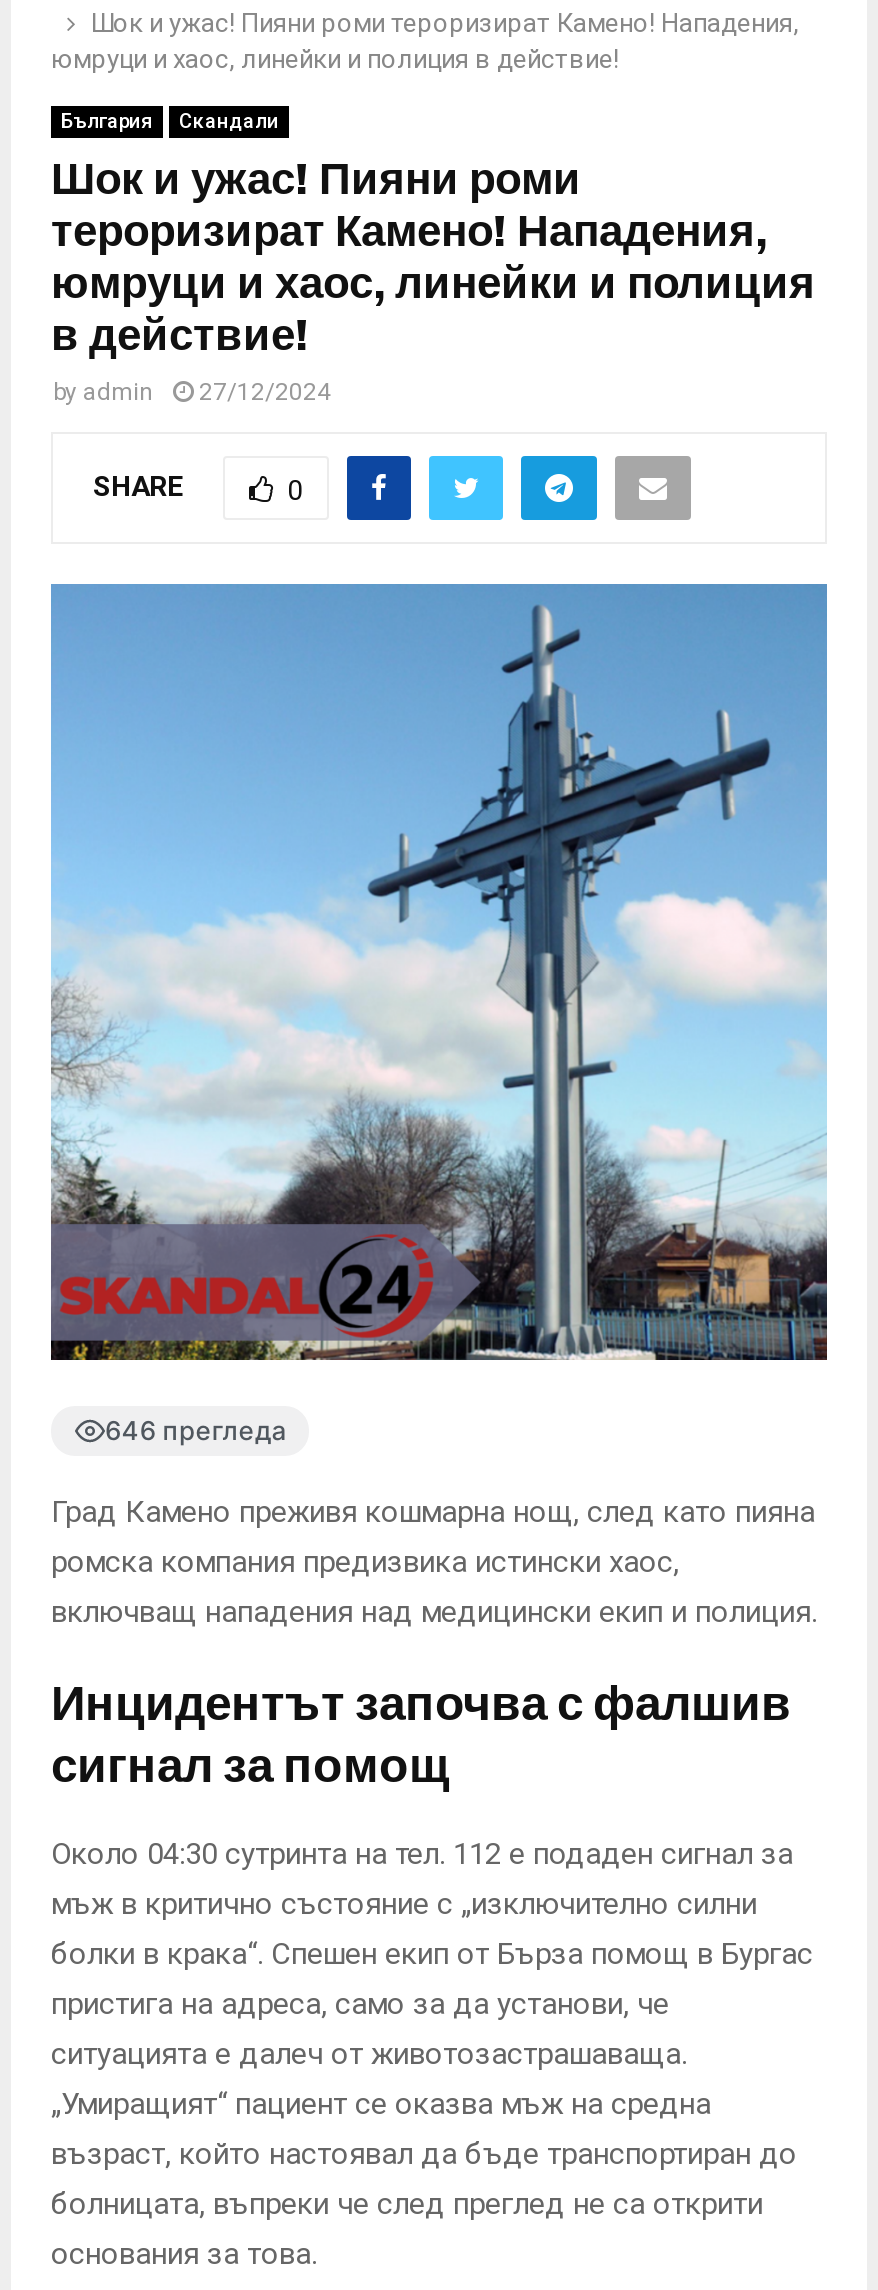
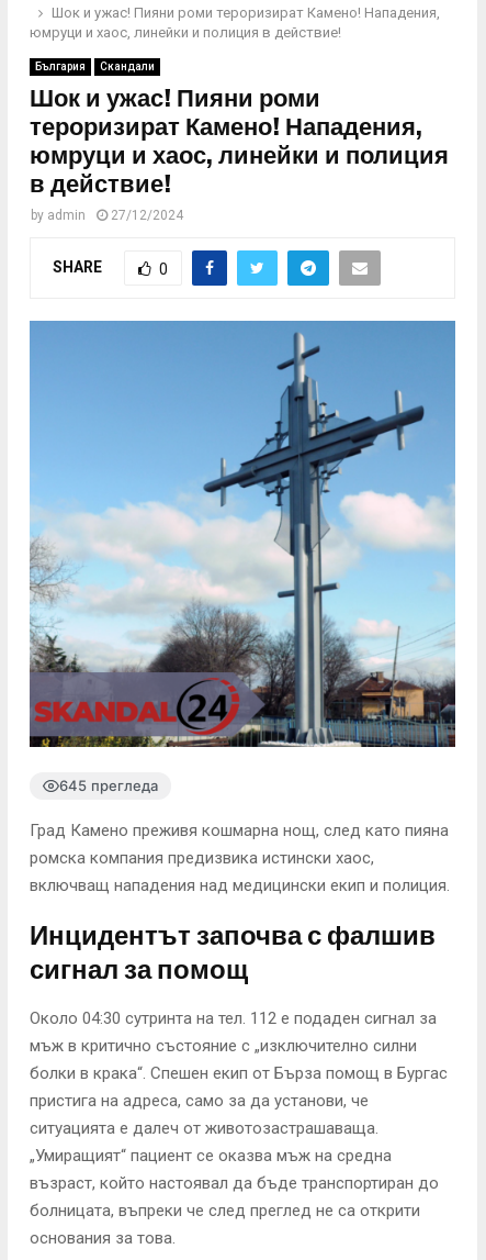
[105,1413,286,1445] 646 прегледа -> [59,776,158,794] 645 прегледа

